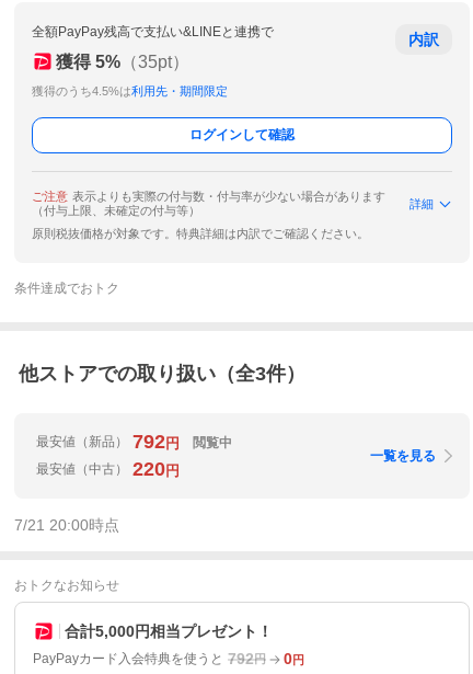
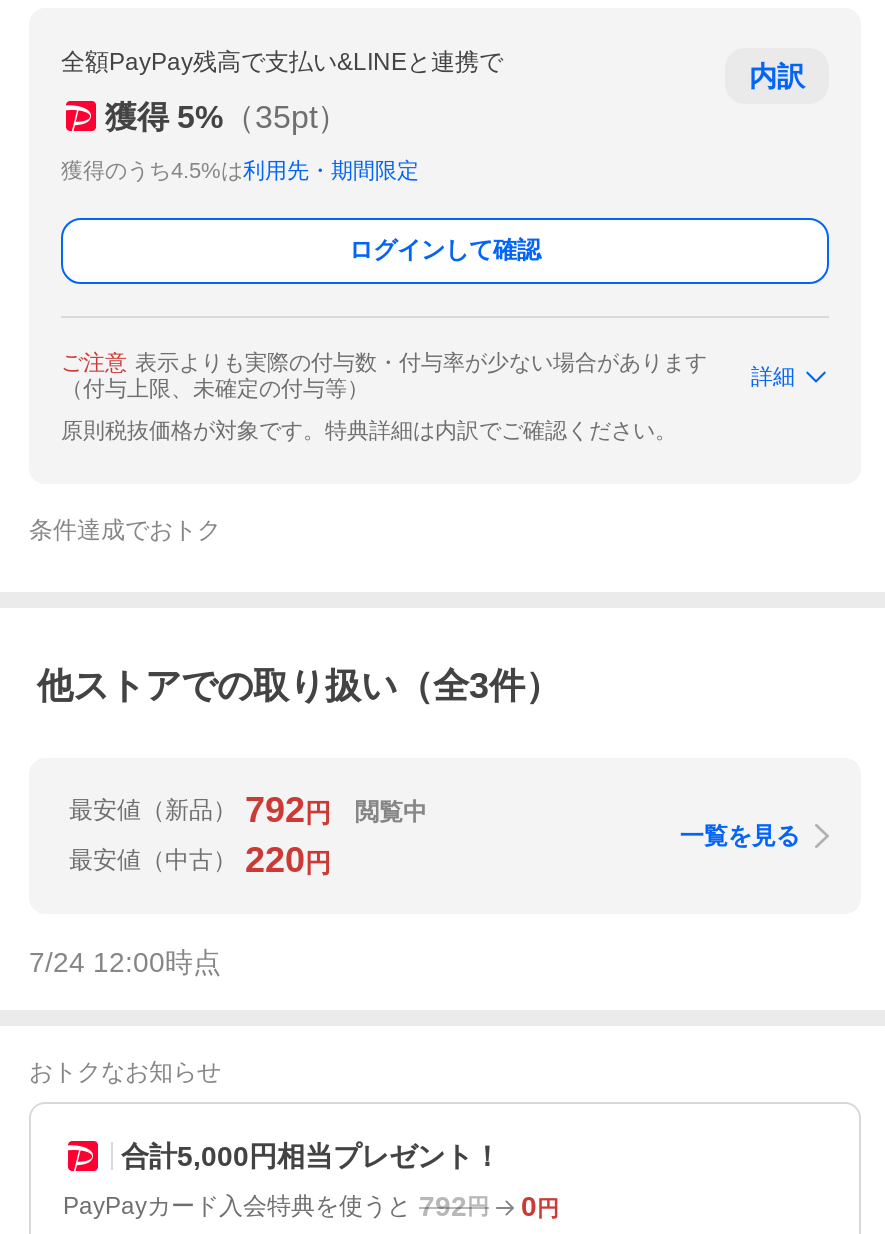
[14,516,119,534] 7/21 20:00時点 -> [29,946,221,978] 7/24 12:00時点

